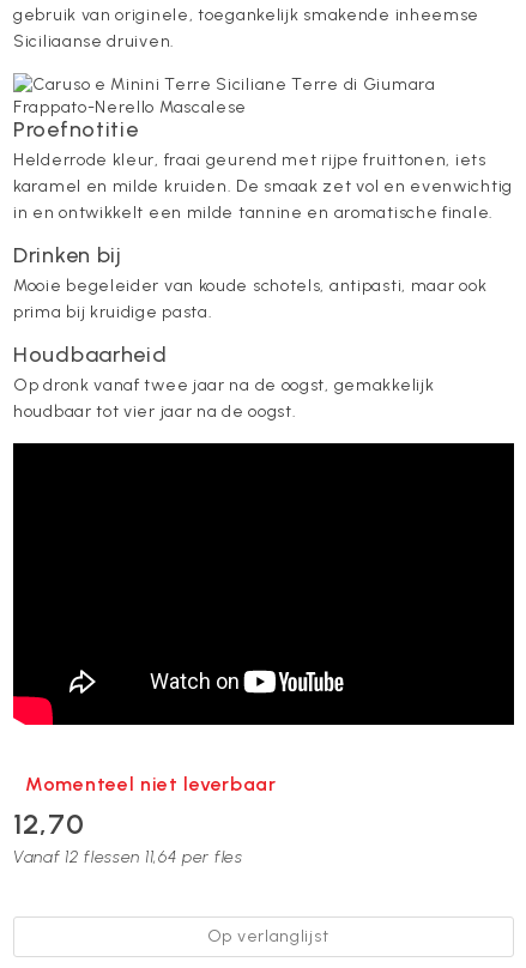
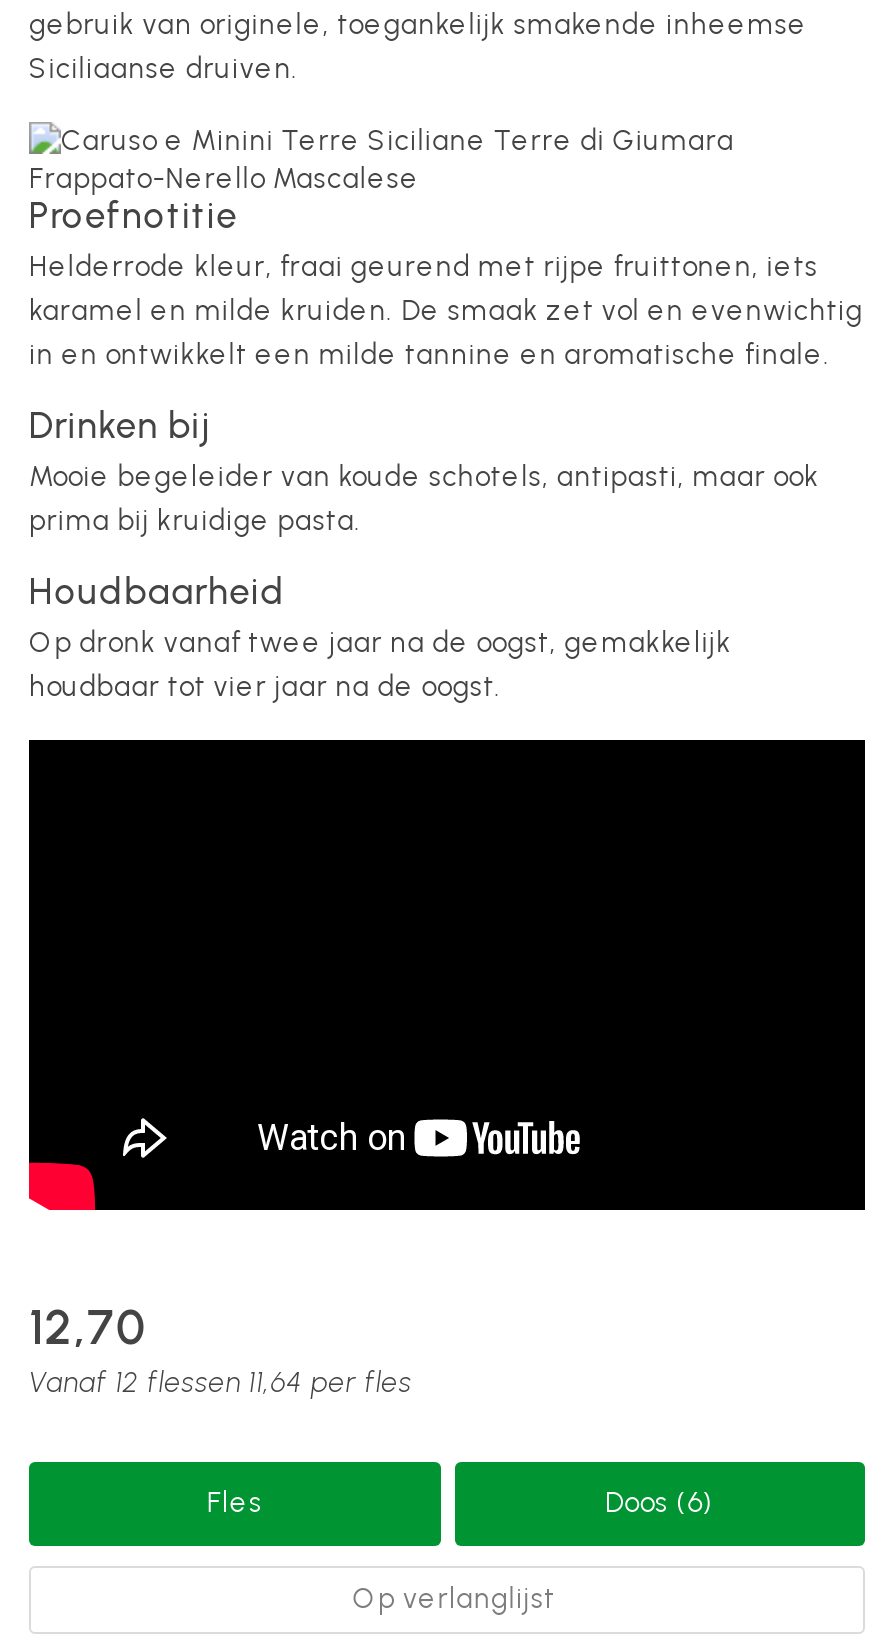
[25,773,277,796] Momenteel niet leverbaar -> none
moved [13,806,243,867] -> [29,1298,412,1400]: 12,70 | Vanaf 12 flessen 11,64 per fles
none -> [207,1486,714,1520] Fles | Doos (6)

